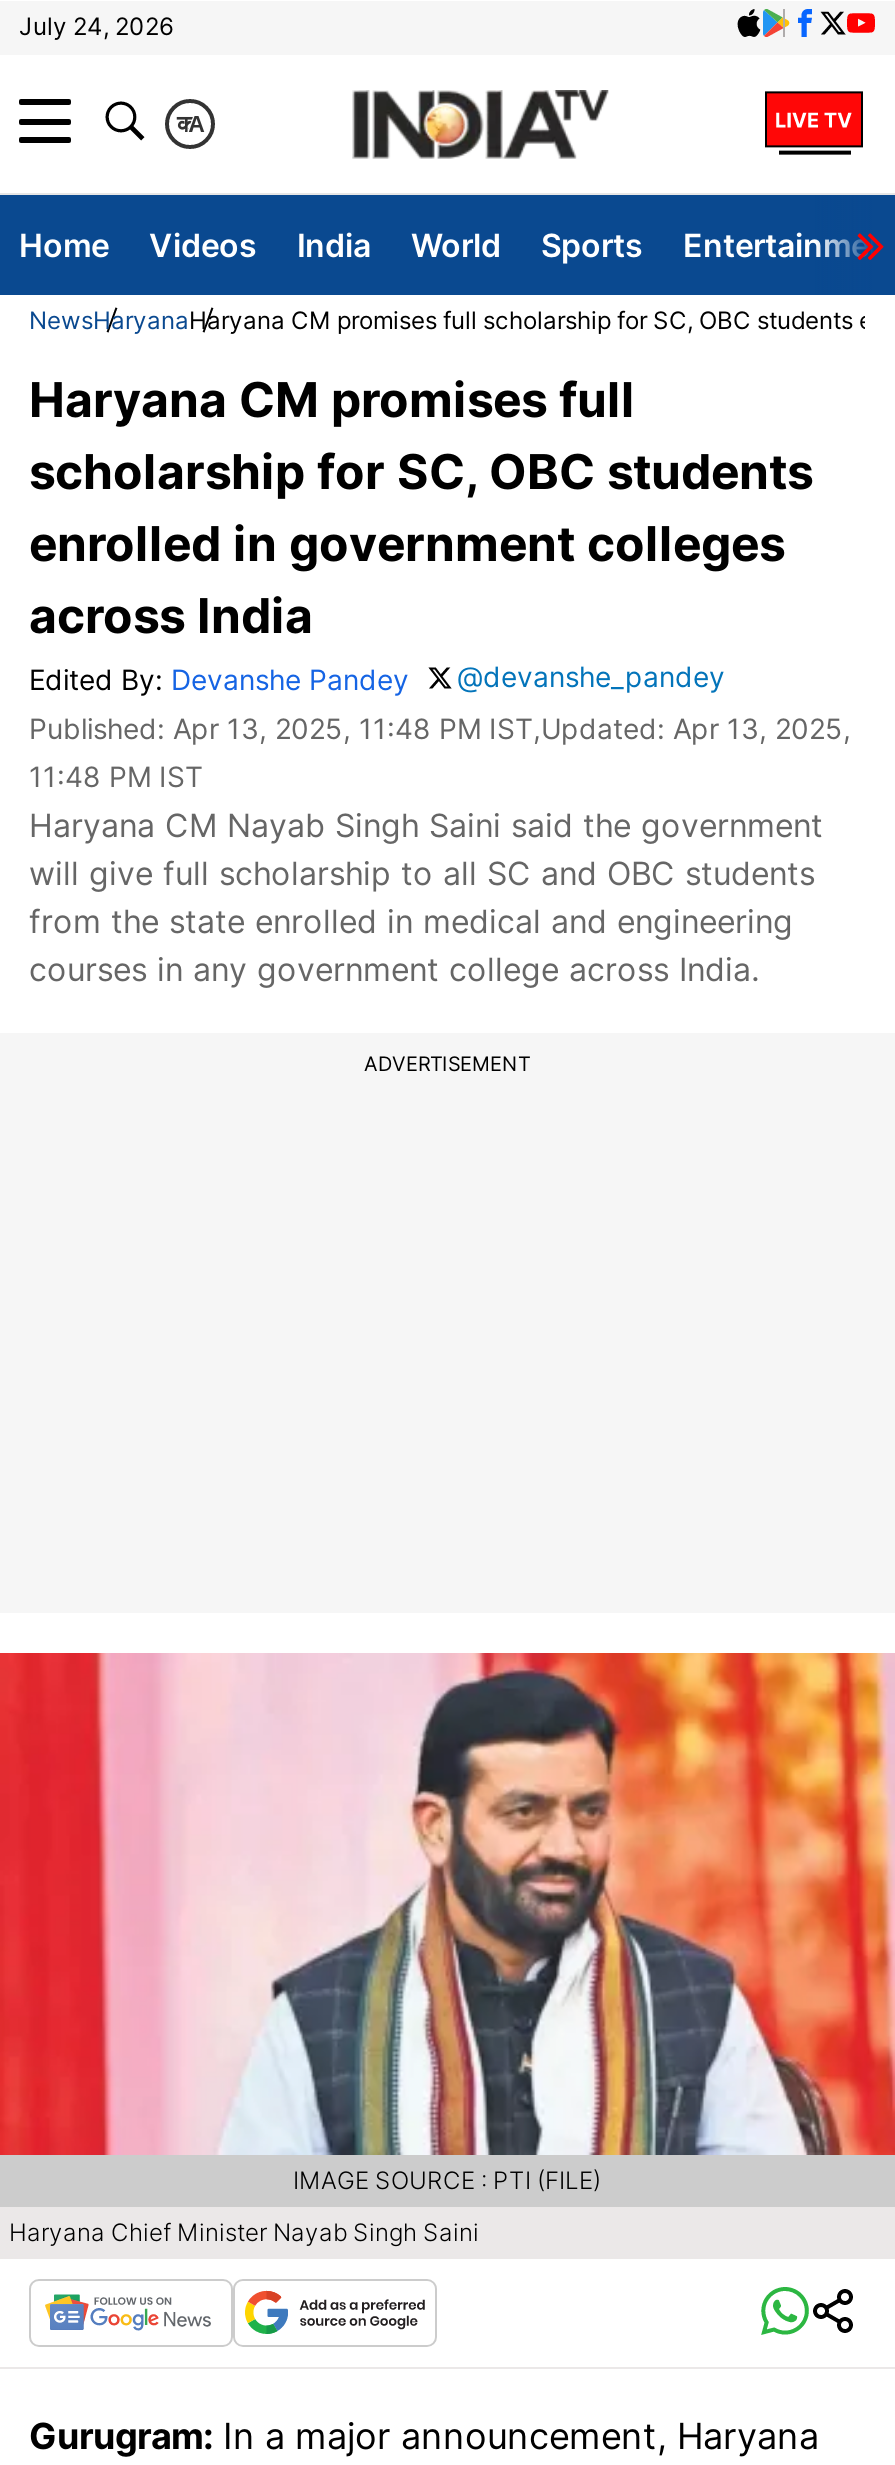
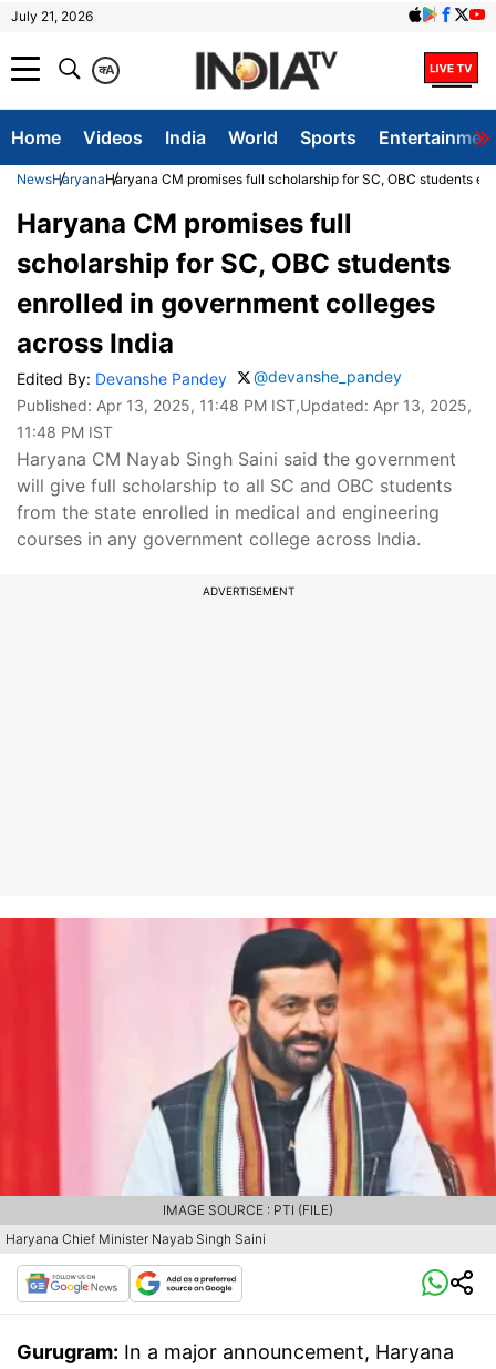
[19,11,173,41] July 24, 2026 -> [11,8,93,24] July 21, 2026

